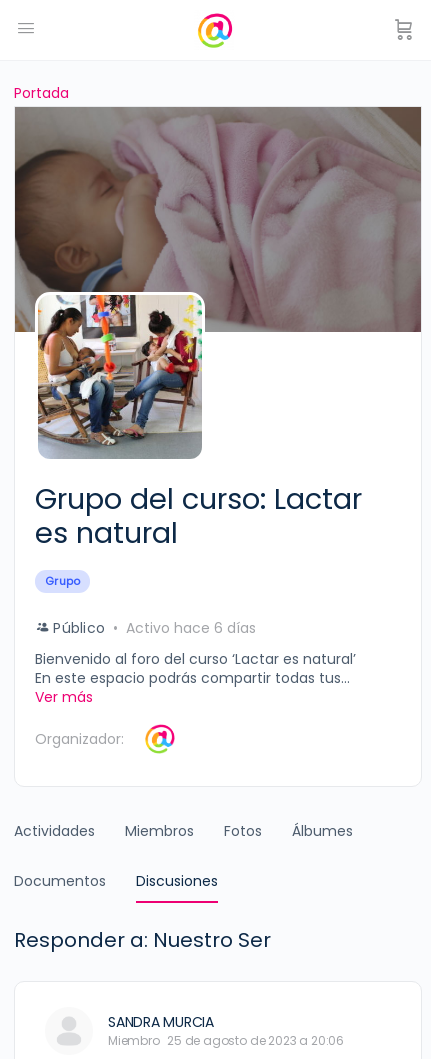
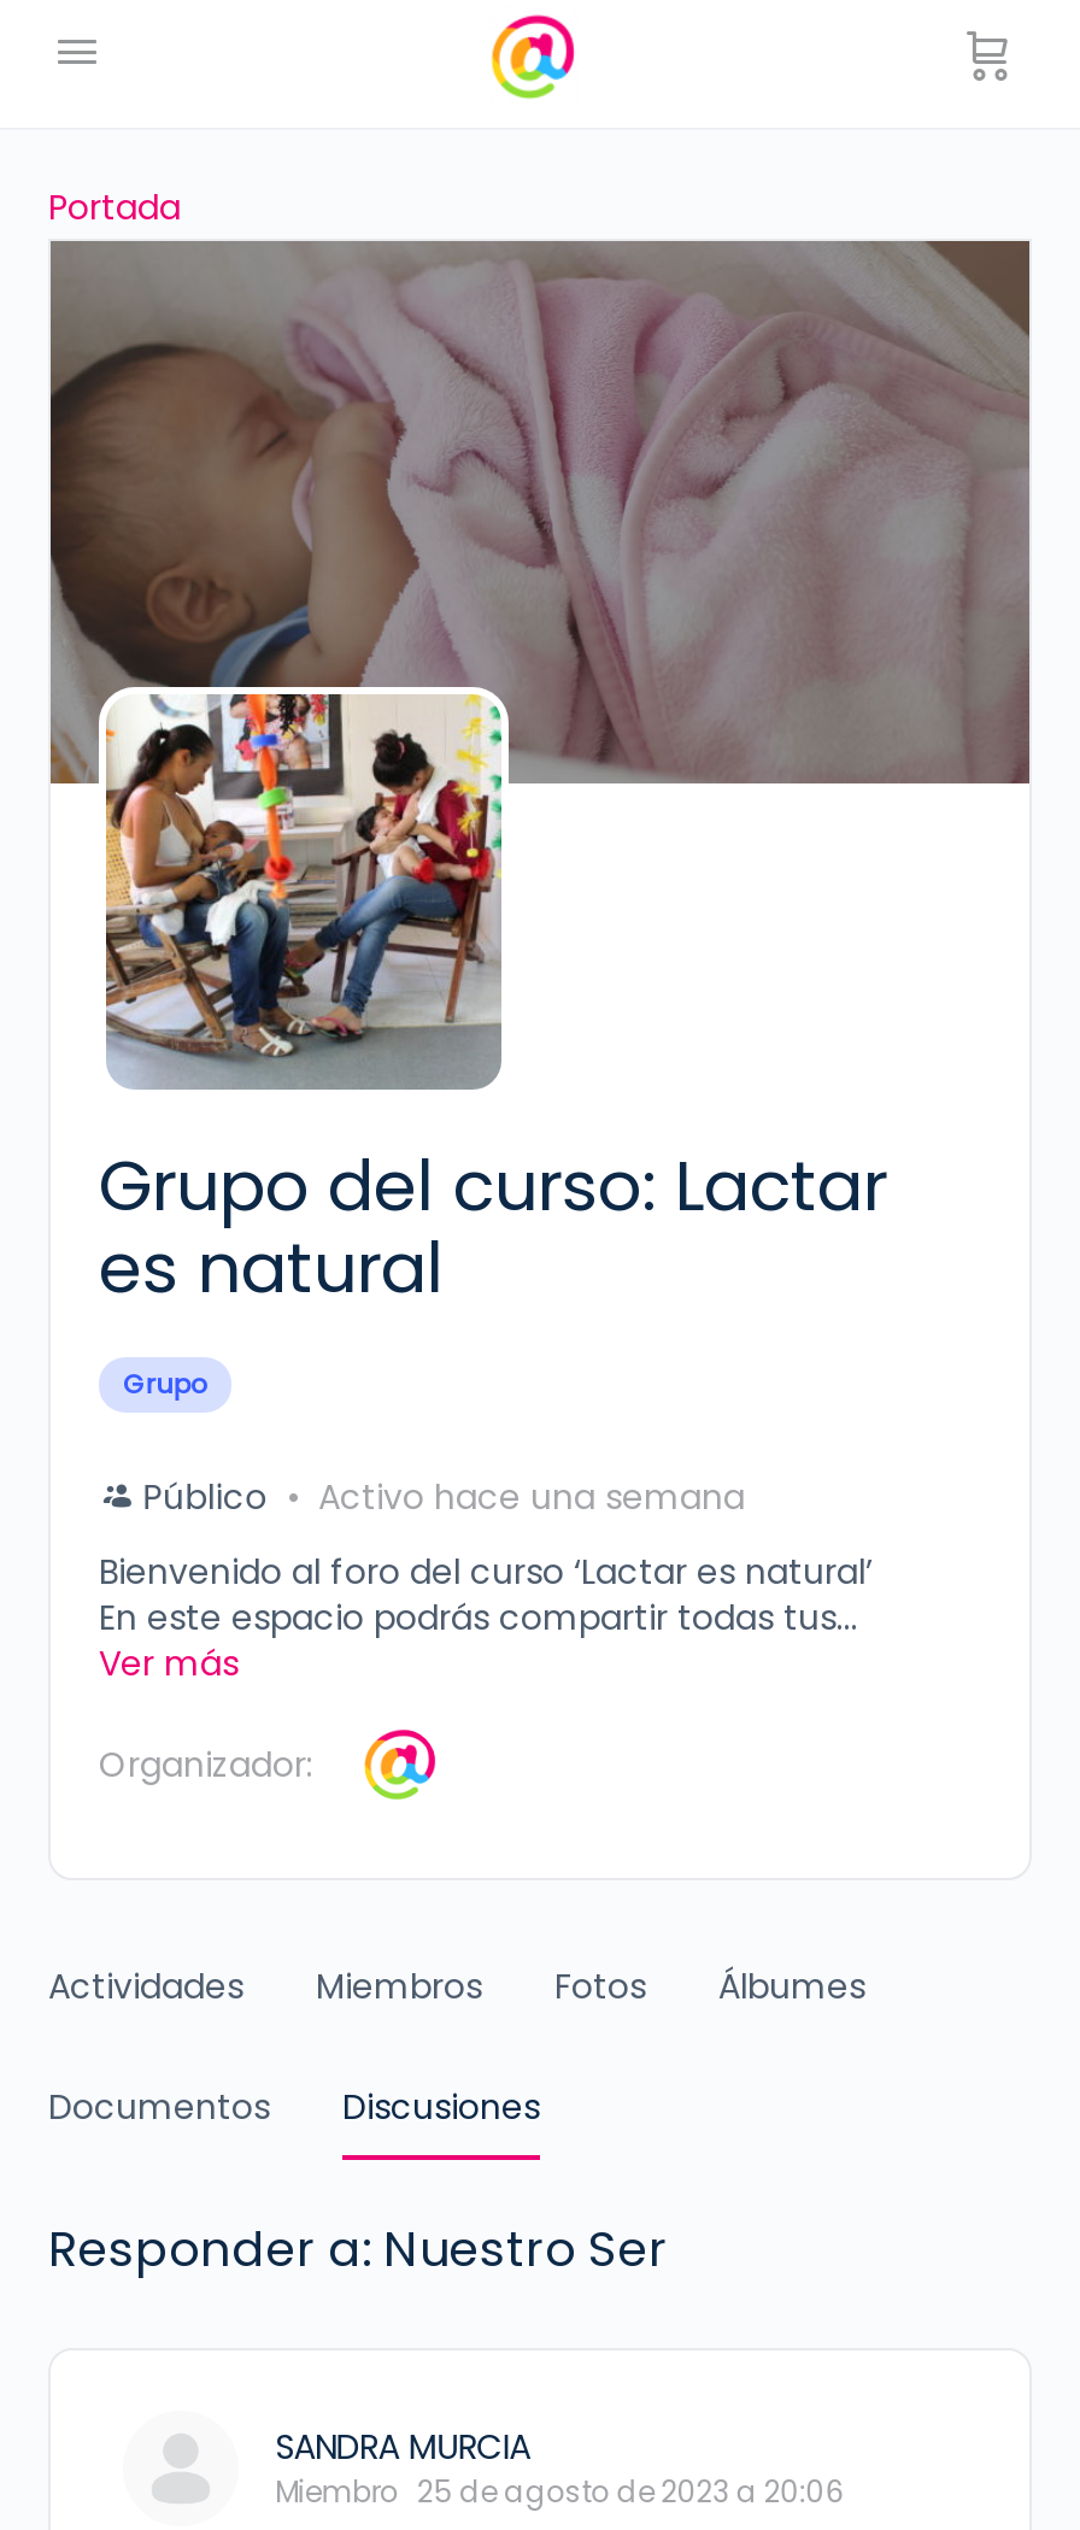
[122,618,256,638] Activo hace 6 días -> [309,1473,745,1521] Activo hace una semana

